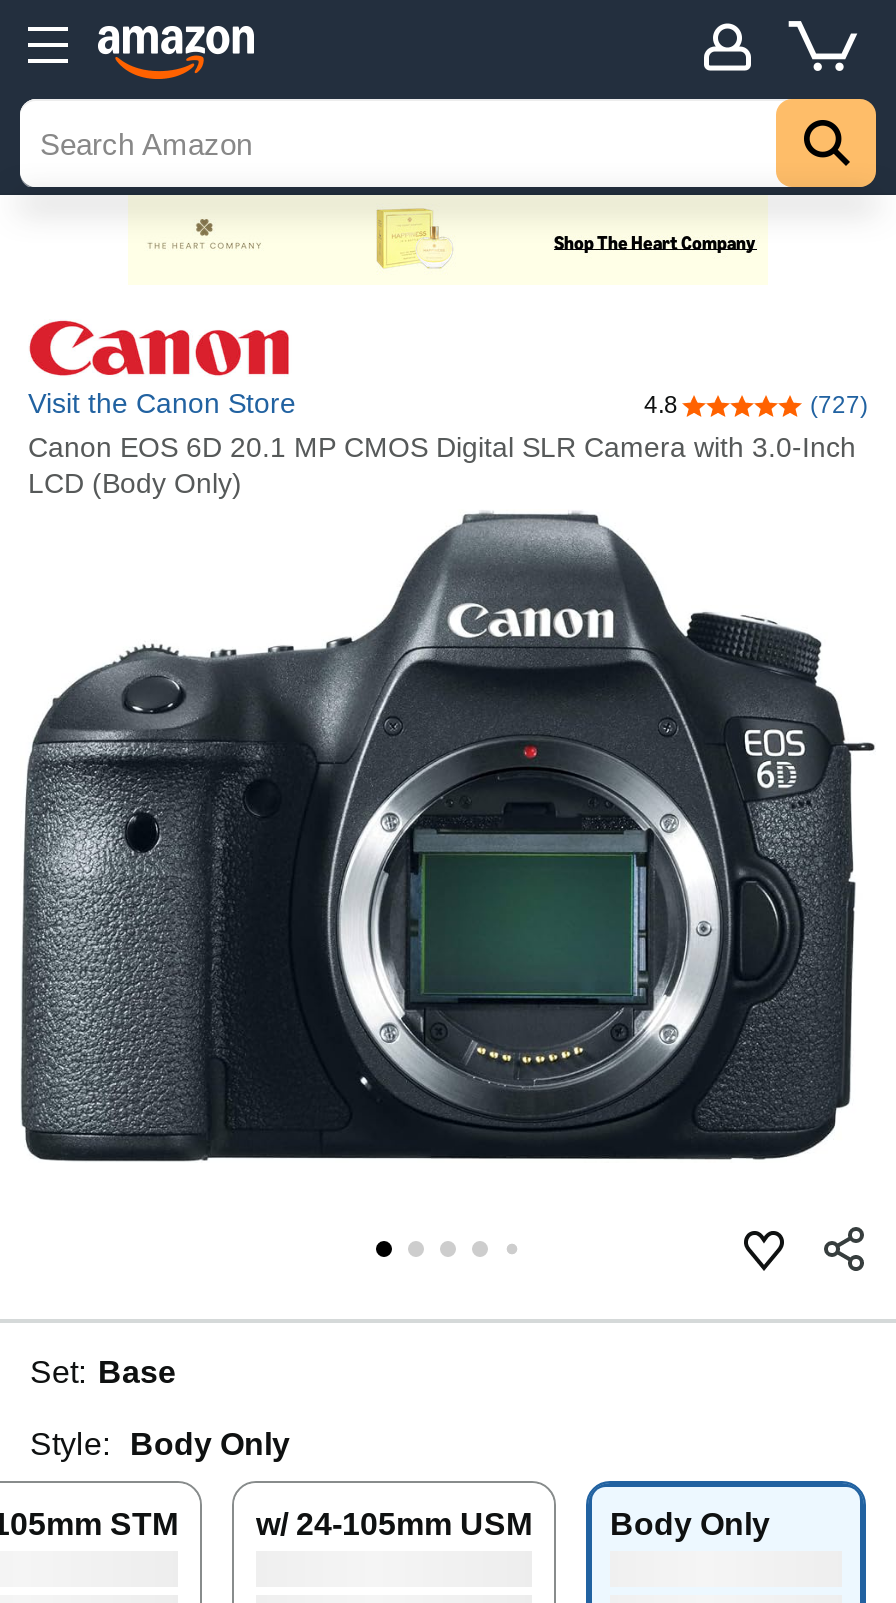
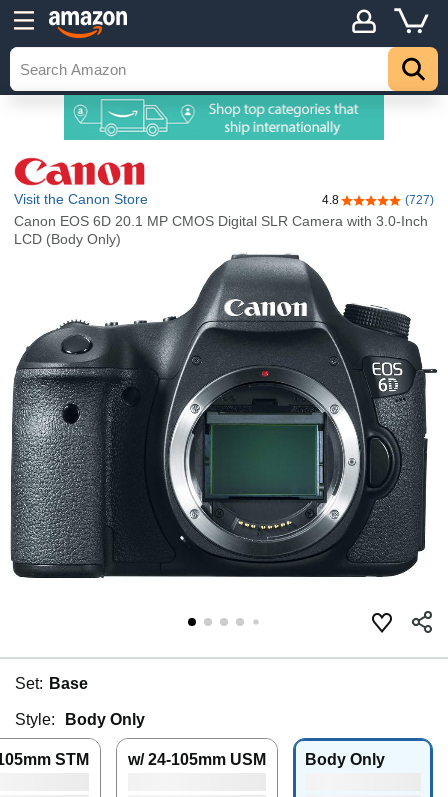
[128,193,768,285] [image] -> [63,94,385,141] [image]

